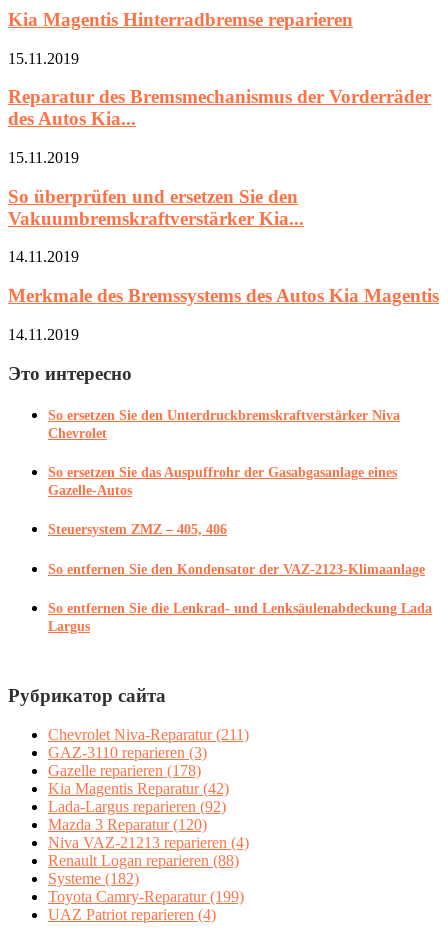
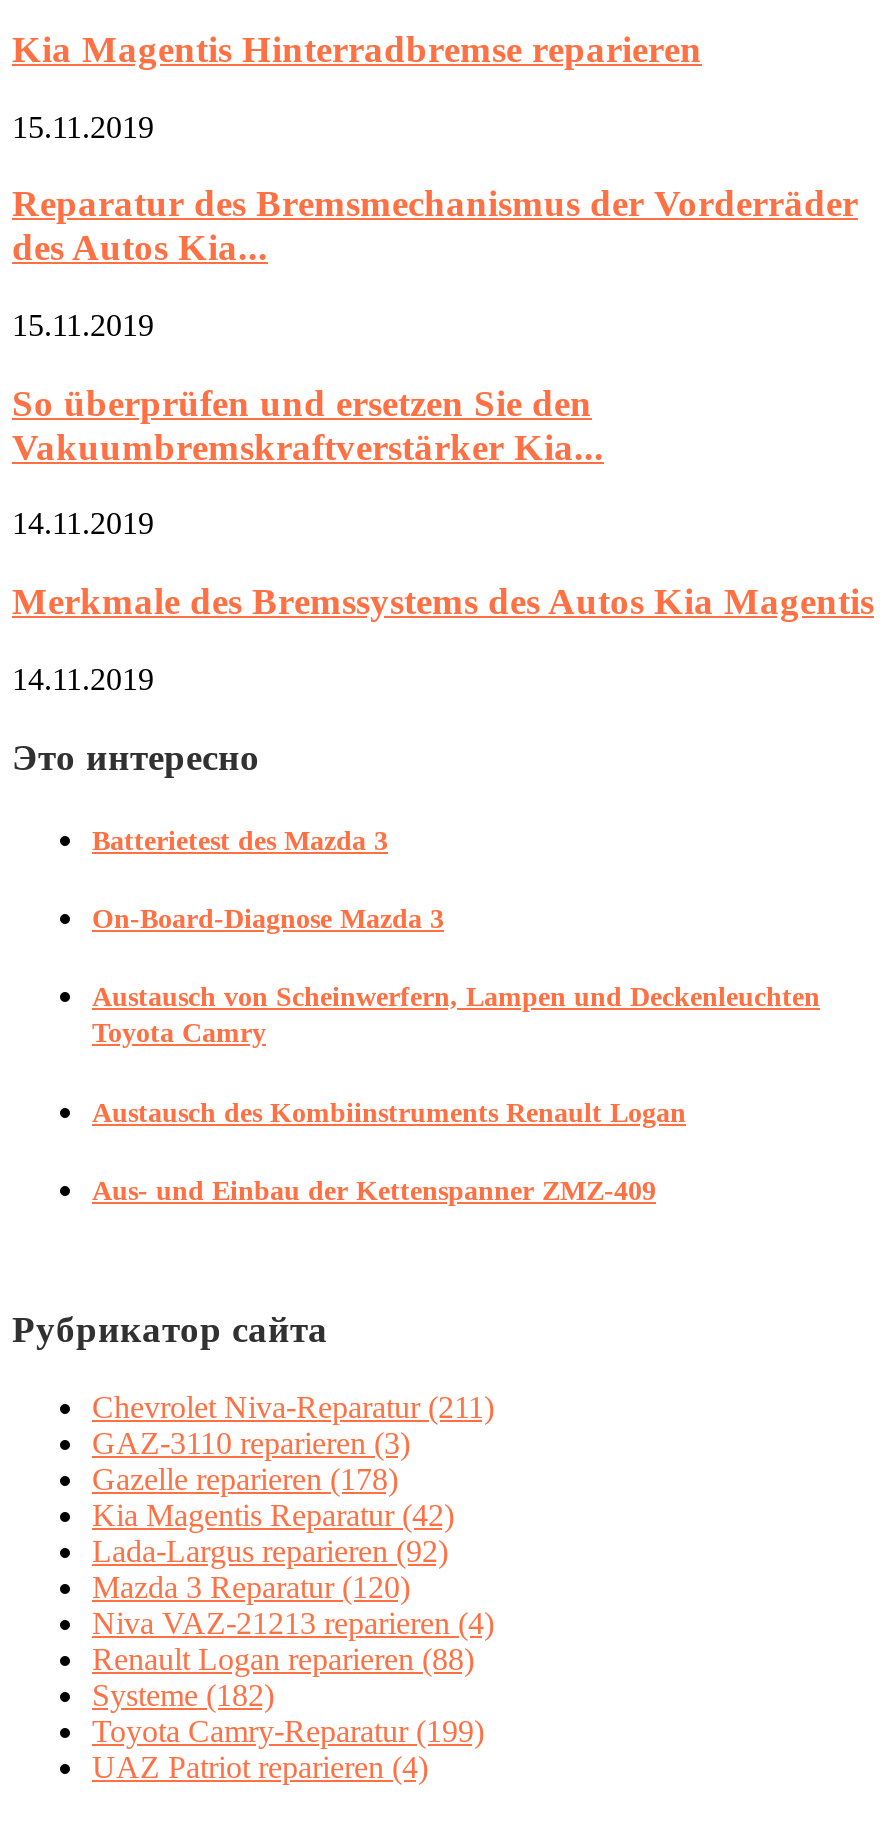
[48,408,400,441] So ersetzen Sie den Unterdruckbremskraftverstärker Niva | Chevrolet -> [92,826,388,856] Batterietest des Mazda 3
[48,465,397,498] So ersetzen Sie das Auspuffrohr der Gasabgasanlage eines | Gazelle-Autos -> [92,904,444,934] On-Board-Diagnose Mazda 3
[48,522,227,537] Steuersystem ZMZ – 405, 406 -> [92,983,820,1049] Austausch von Scheinwerfern, Lampen und Deckenleuchten | Toyota Camry
[48,562,425,577] So entfernen Sie den Kondensator der VAZ-2123-Klimaanlage -> [92,1097,686,1127] Austausch des Kombiinstruments Renault Logan
[48,601,432,634] So entfernen Sie die Lenkrad- und Lenksäulenabdeckung Lada | Largus -> [92,1176,656,1206] Aus- und Einbau der Kettenspanner ZMZ-409

